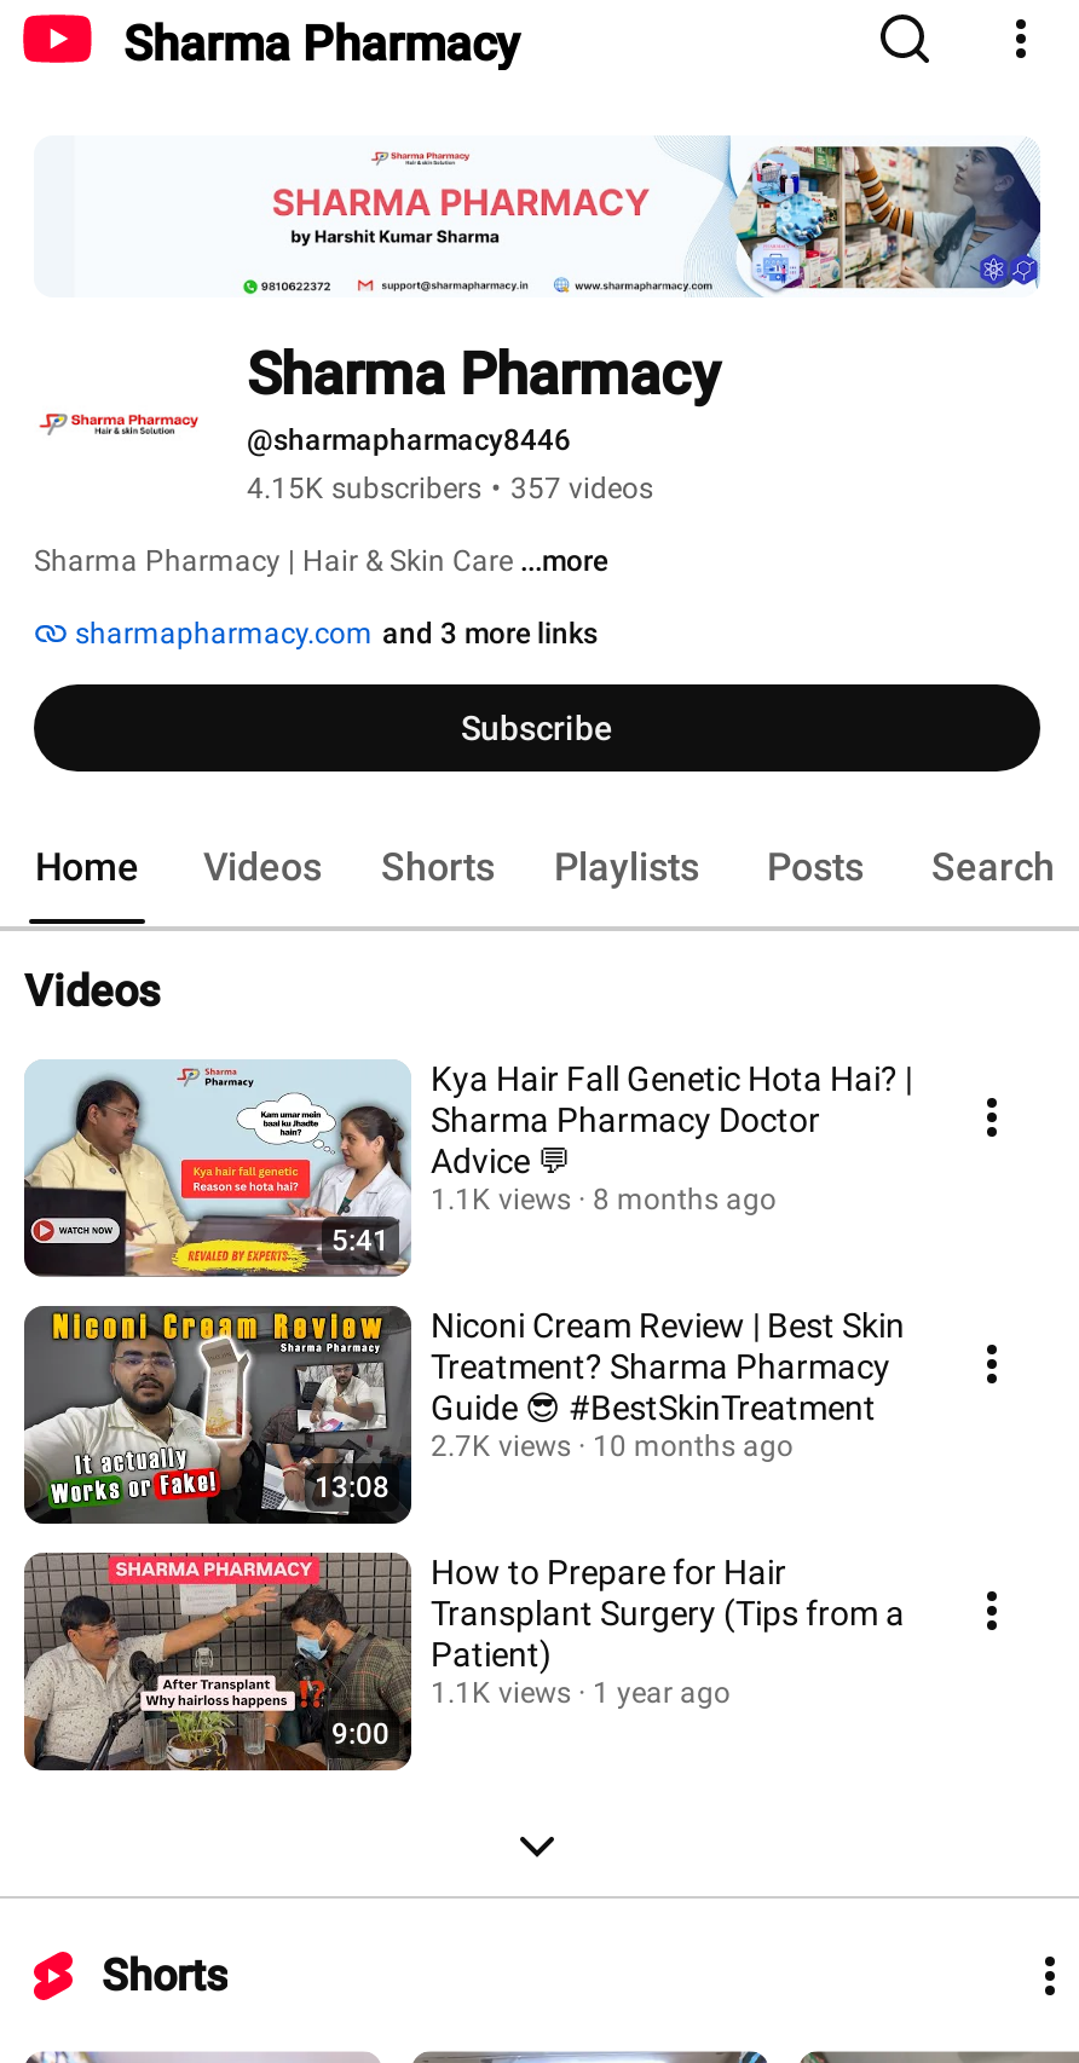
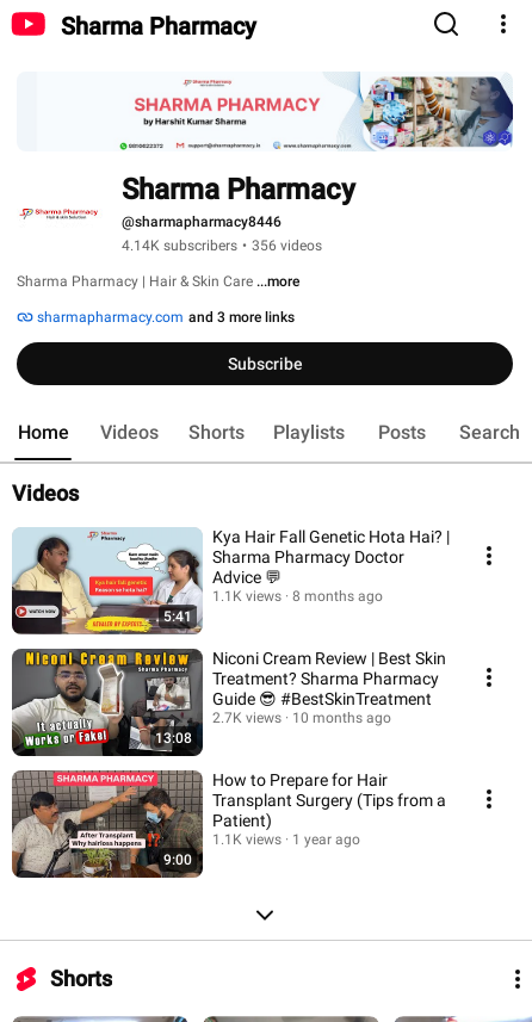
[247,472,653,505] 4.15K subscribers • 357 videos -> [122,237,322,254] 4.14K subscribers • 356 videos

